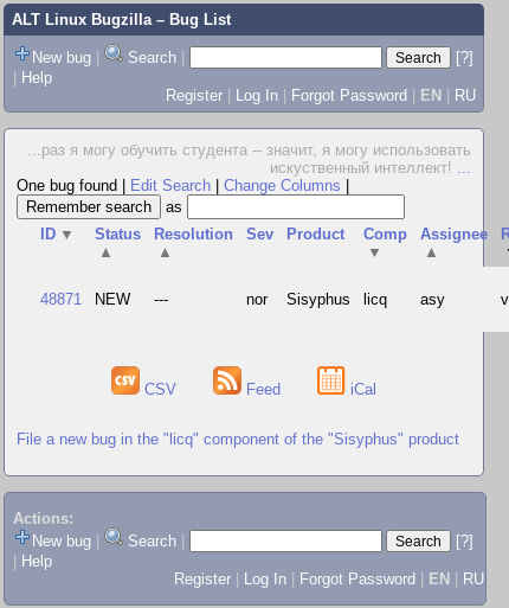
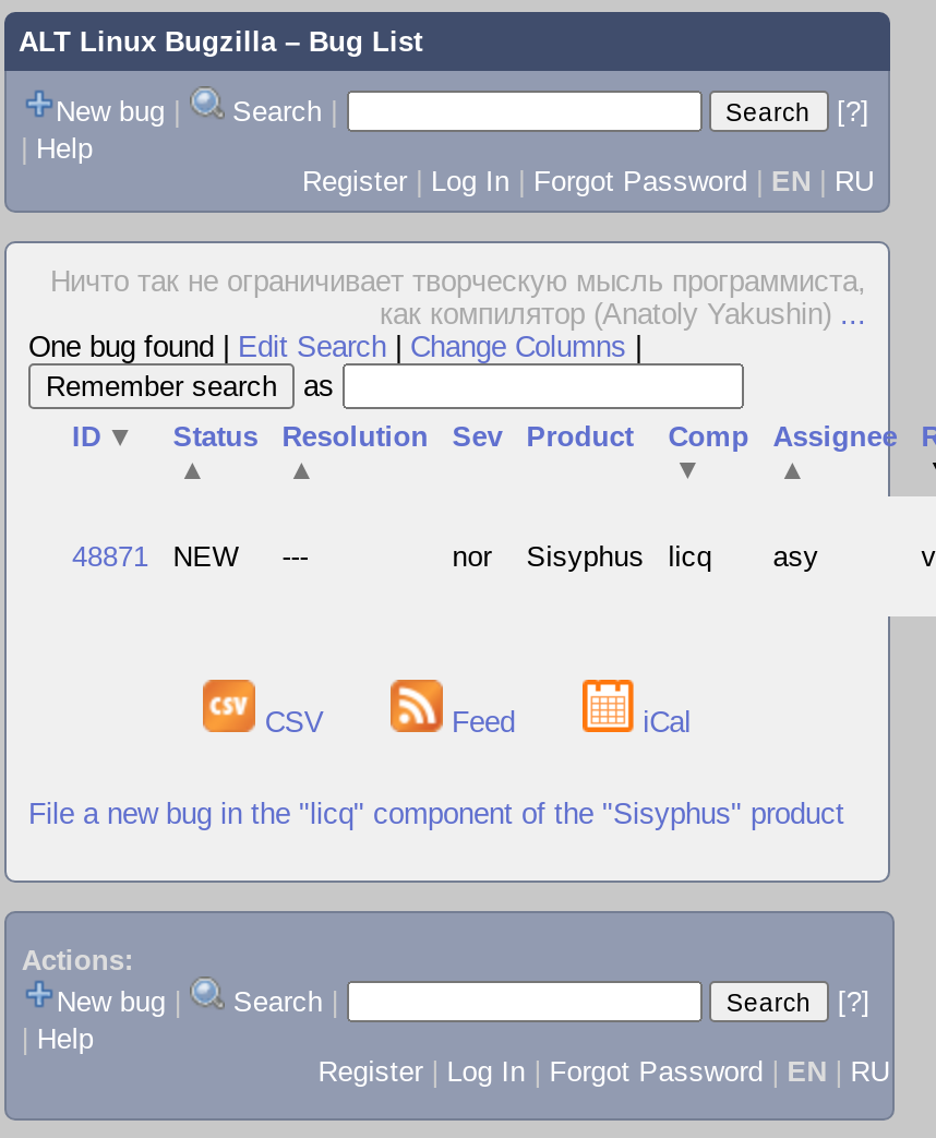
[27,141,471,177] ...раз я могу обучить студента -- значит, я могу использовать | искуственный интеллект!... -> [50,265,866,331] Ничто так не ограничивает творческую мысль программиста, | как компилятор (Anatoly Yakushin)...

